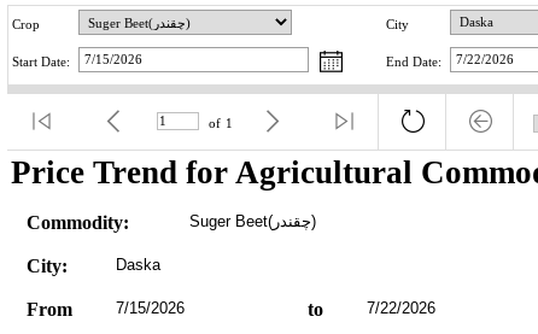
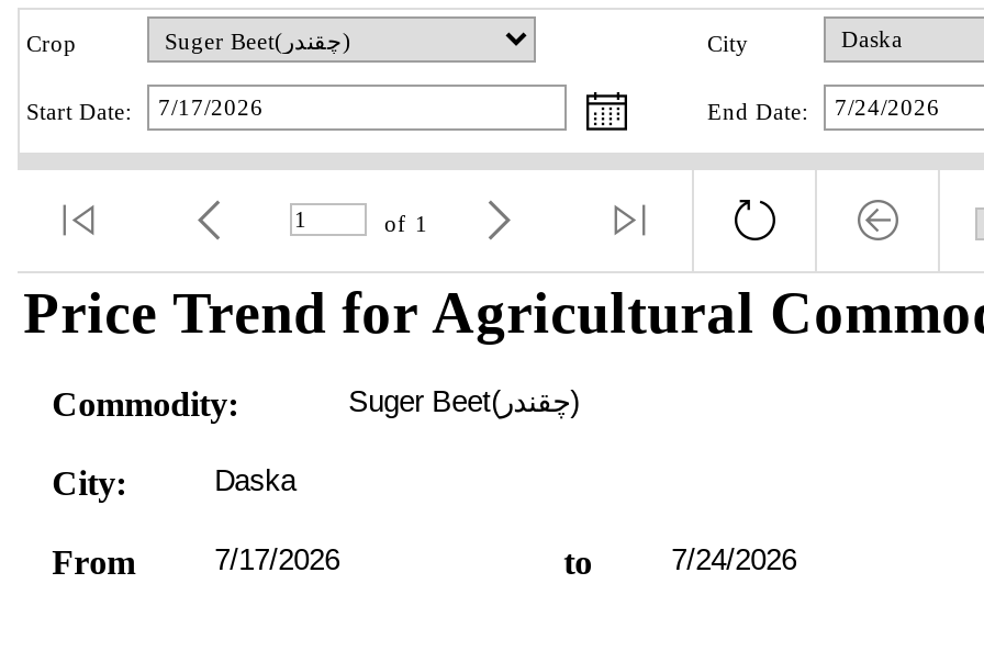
[115,299,184,317] 7/15/2026 -> [215,543,340,576] 7/17/2026
[366,299,435,317] 7/22/2026 -> [671,543,797,576] 7/24/2026

